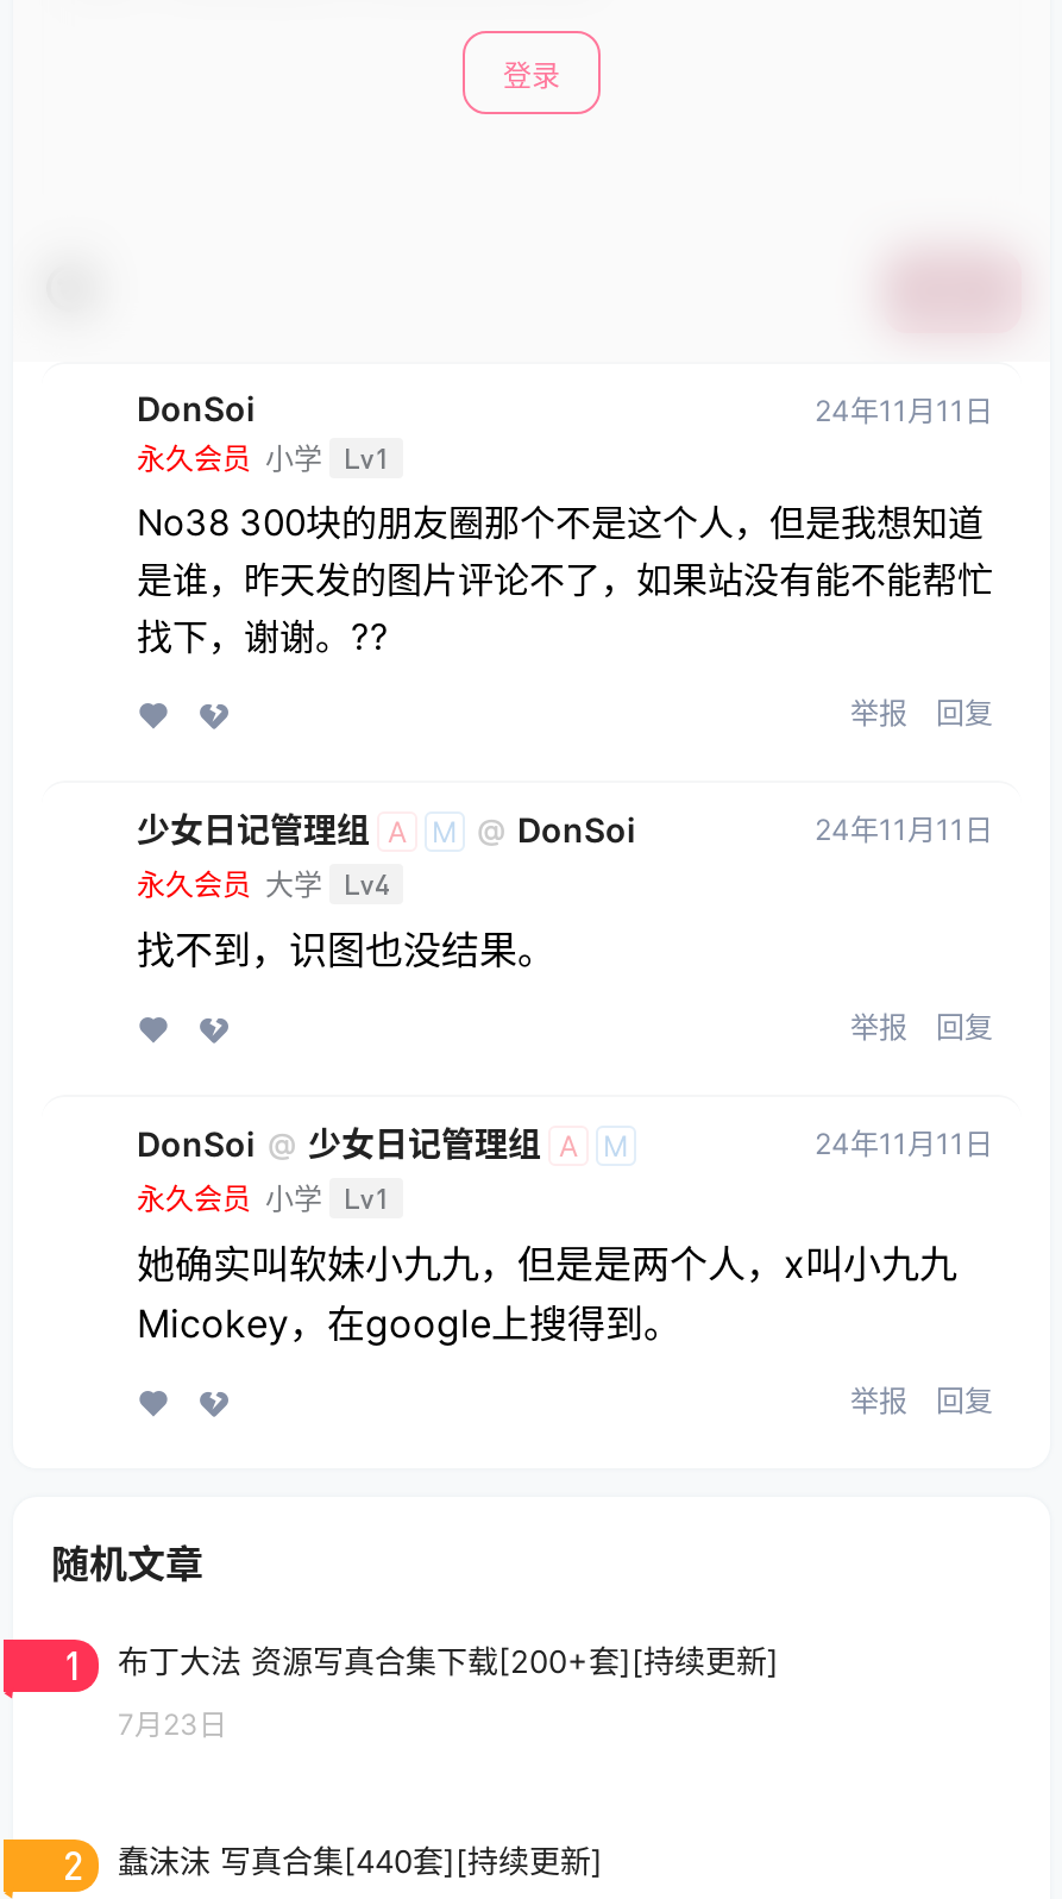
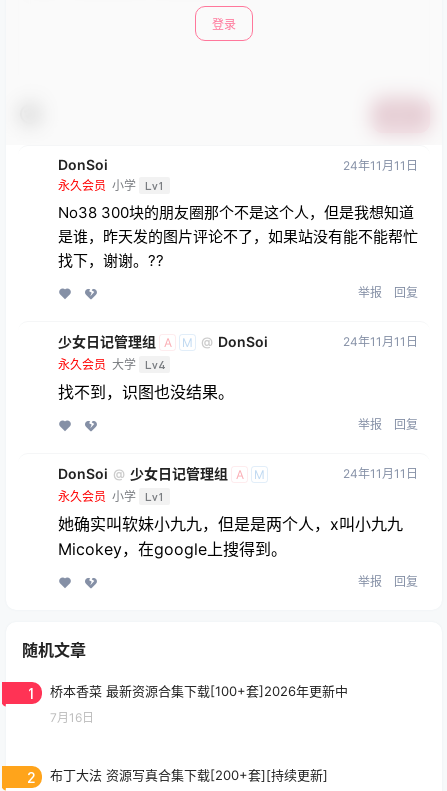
moved [118,1641,779,1679] -> [50,766,328,782]: 布丁大法 资源写真合集下载[200+套][持续更新]
none -> [50,682,348,698] 桥本香菜 最新资源合集下载[100+套]2026年更新中
[118,1705,227,1741] 7月23日 -> [50,709,94,724] 7月16日
[118,1841,603,1879] 蠢沫沫 写真合集[440套][持续更新] -> none

